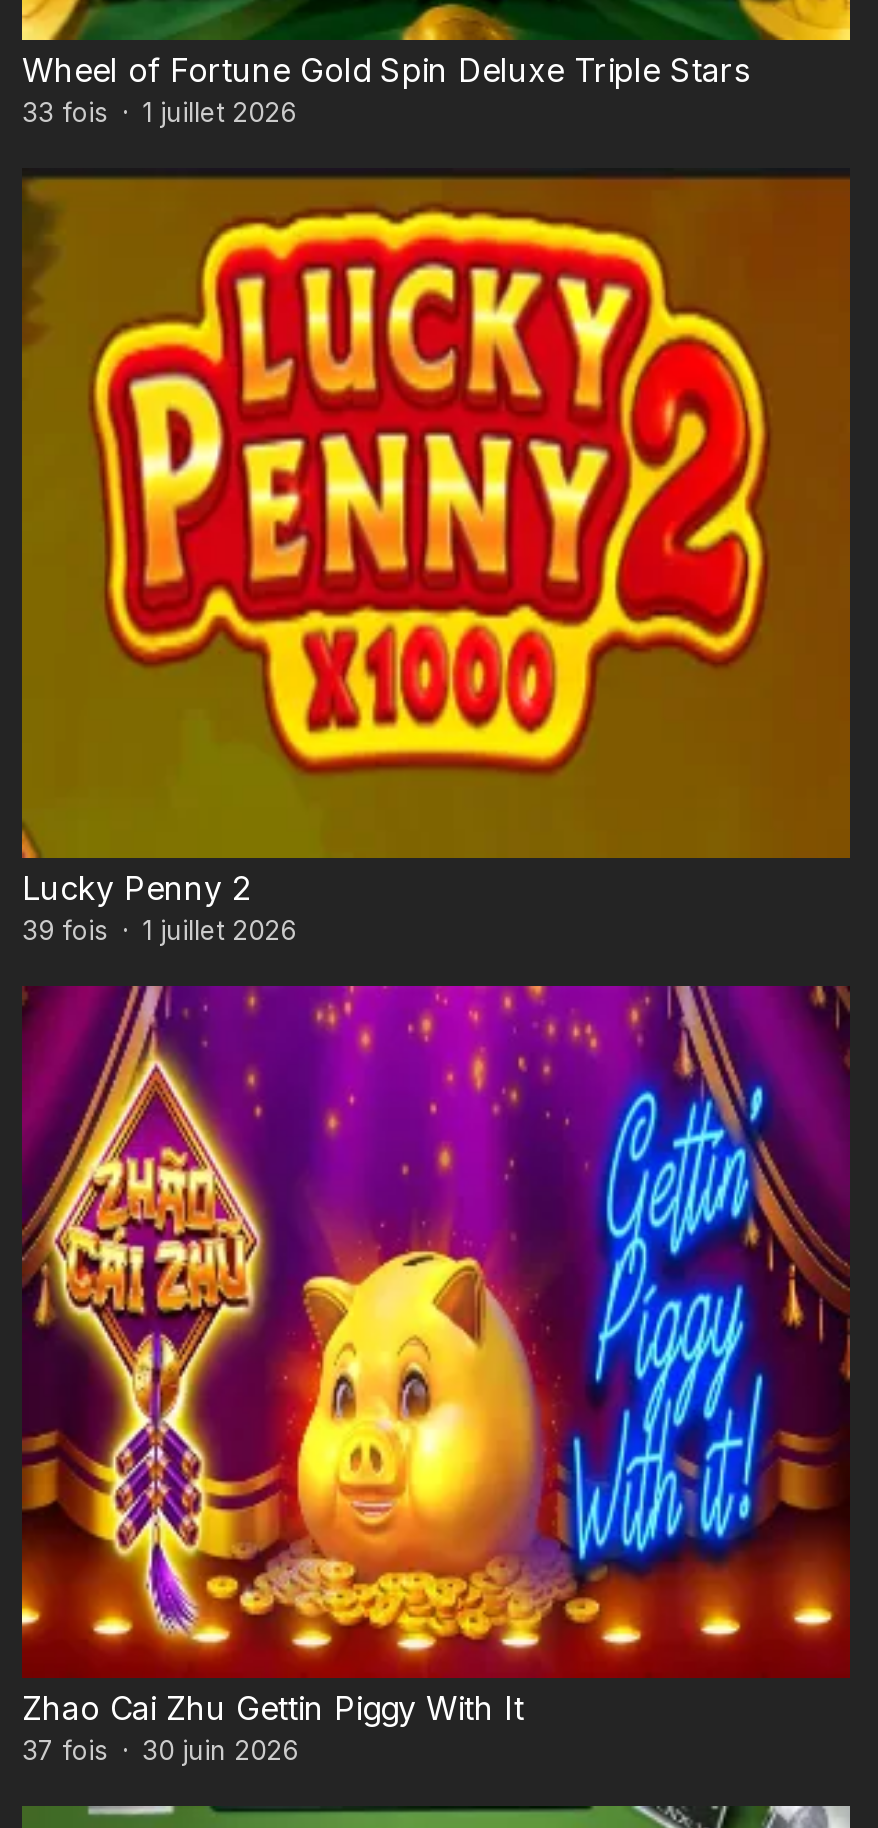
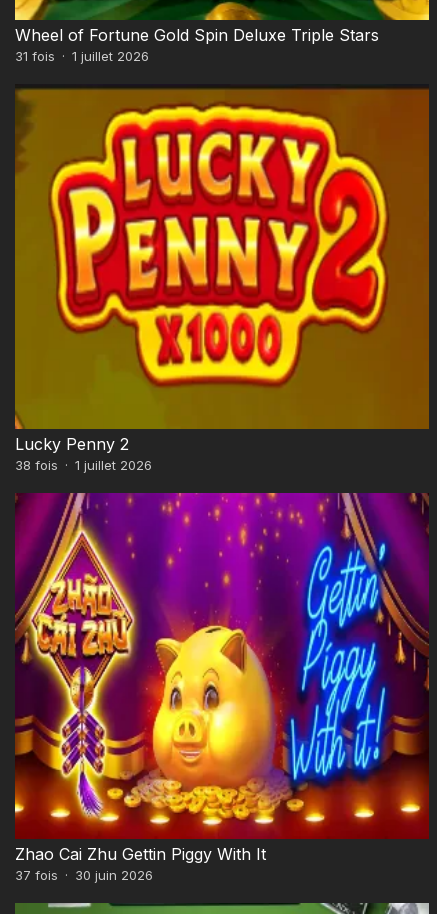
[22,97,296,129] 33 fois · 1 juillet 2026 -> [15,48,149,64] 31 fois · 1 juillet 2026
[22,915,296,947] 39 fois · 1 juillet 2026 -> [15,457,152,473] 38 fois · 1 juillet 2026

